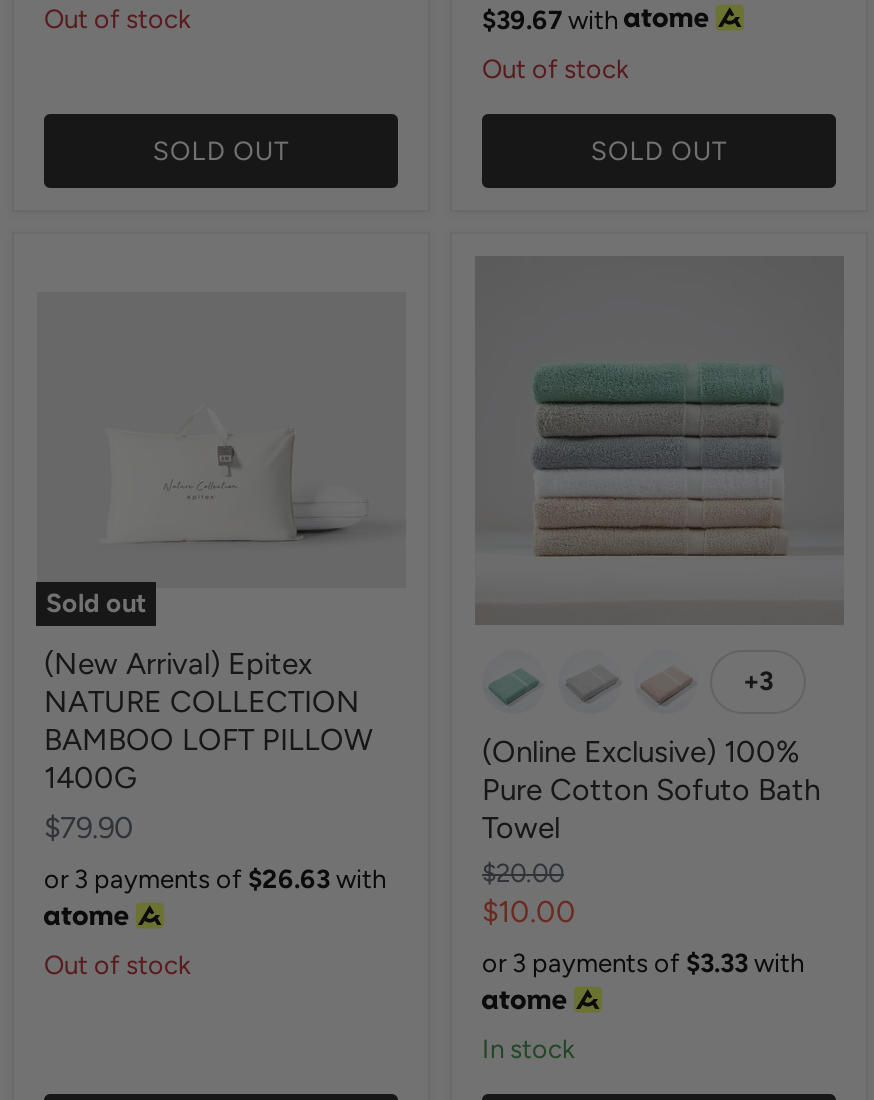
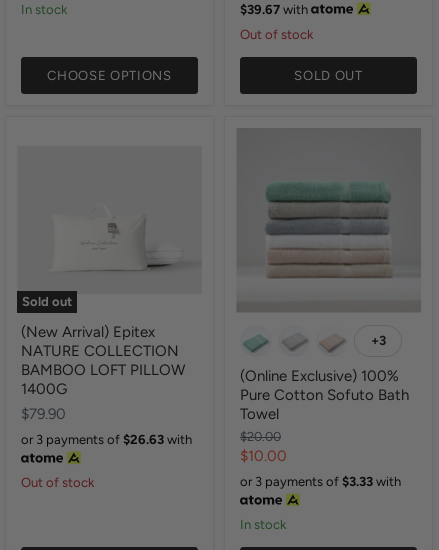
[44,3,190,33] Out of stock -> [25,2,67,17] In stock
[153,135,289,165] SOLD OUT -> [47,68,172,83] CHOOSE OPTIONS

